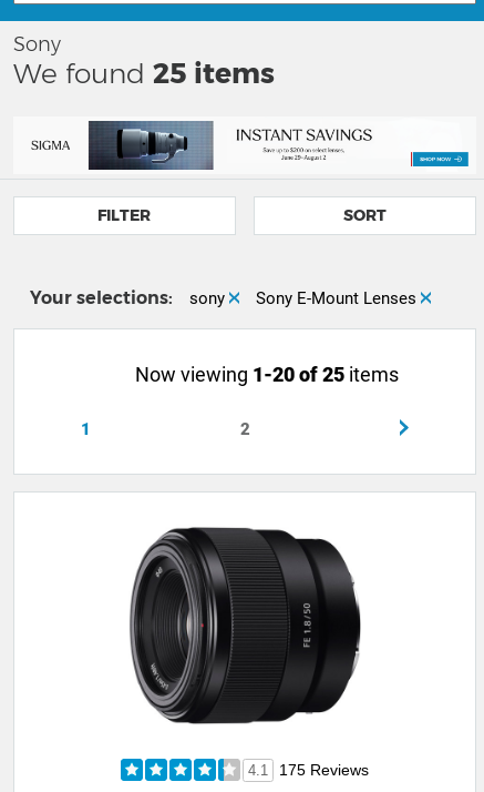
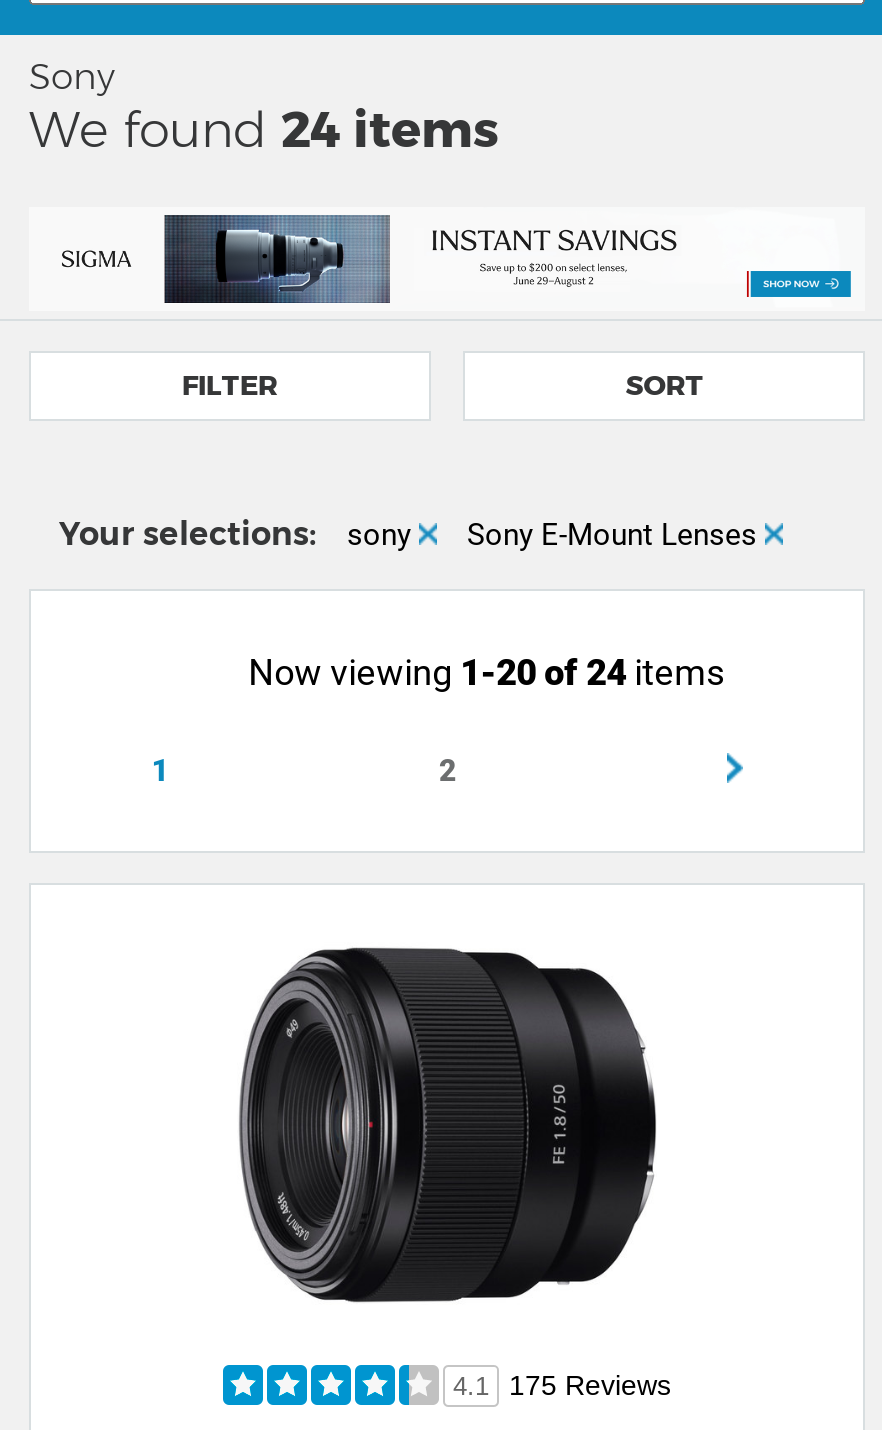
[13,57,275,90] We found 25 items -> [29,99,499,159] We found 24 items
[135,362,398,386] Now viewing 1-20 of 25 items -> [248,650,724,692] Now viewing 1-20 of 24 items

